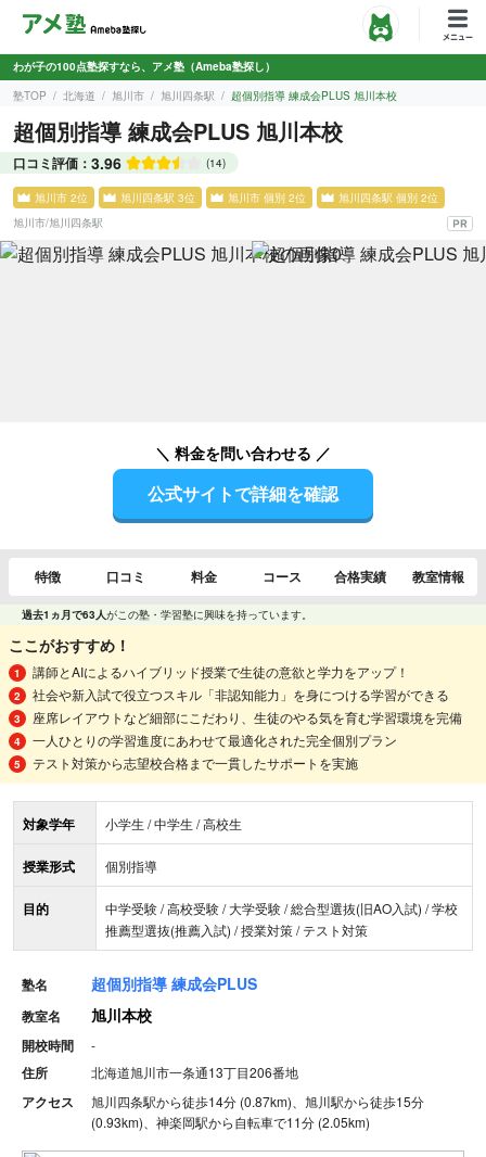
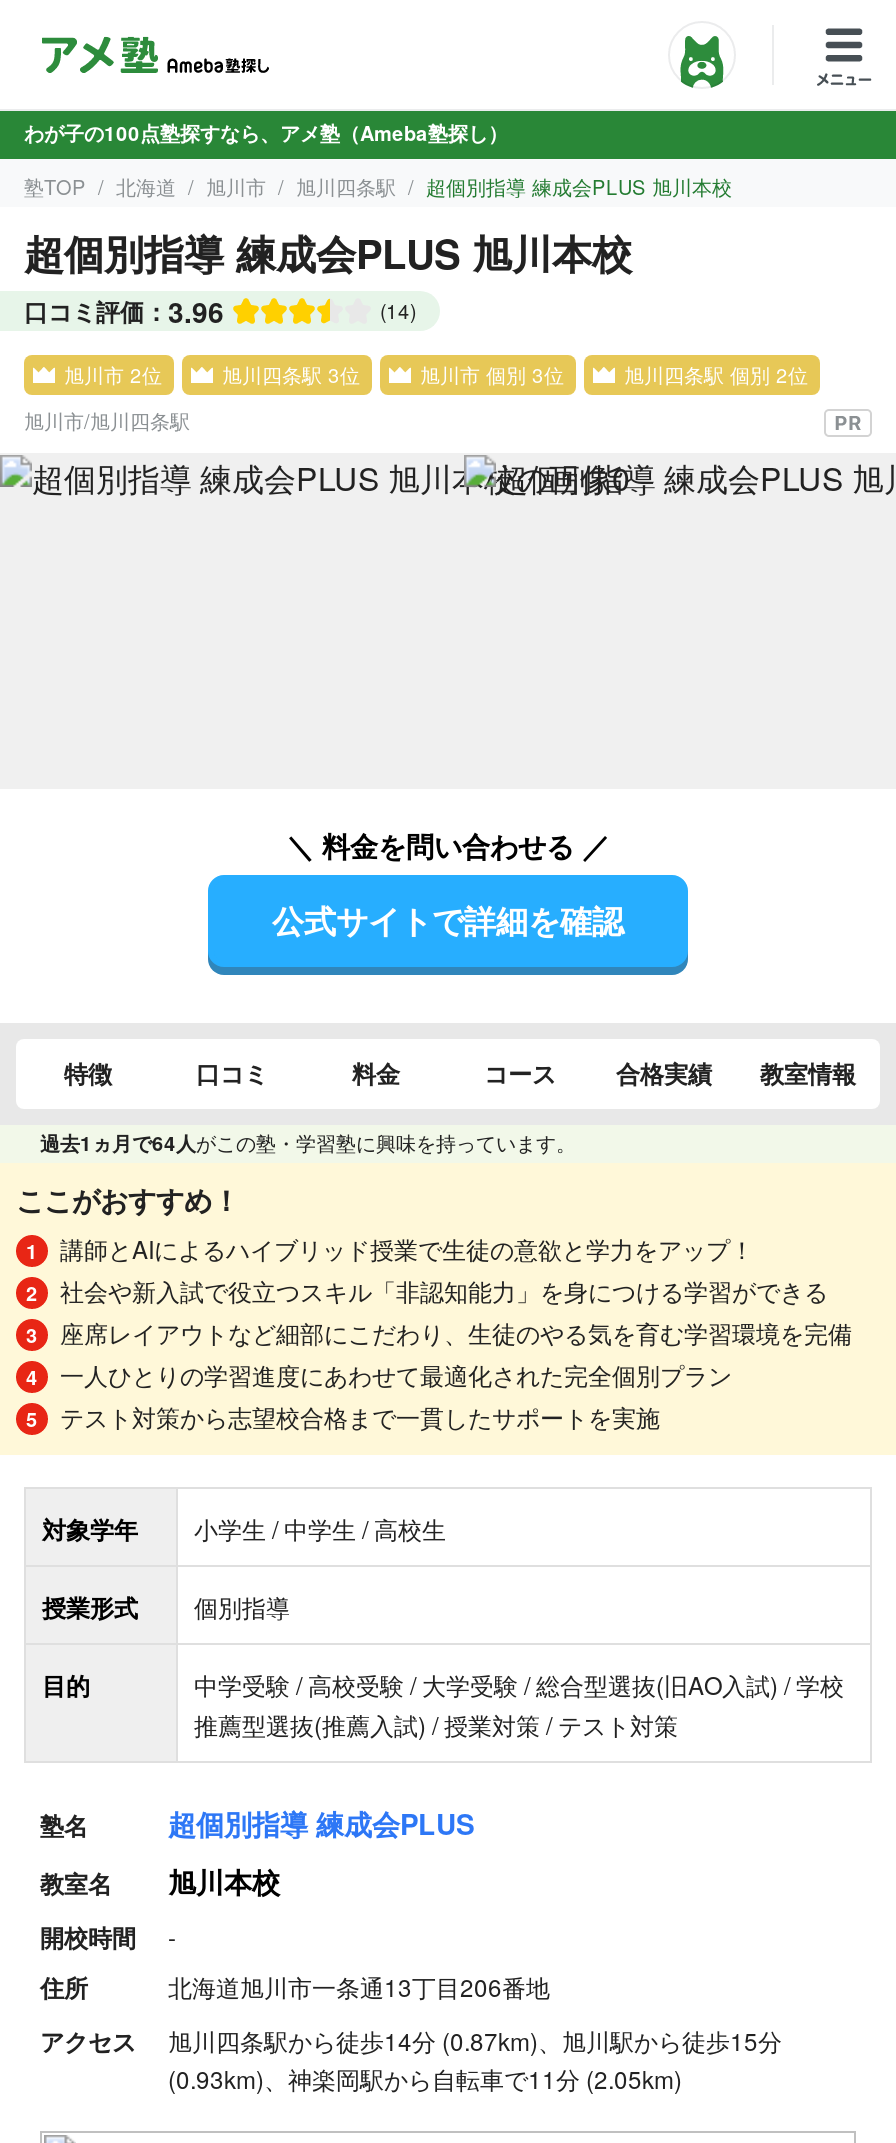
[228,190,306,205] 旭川市 個別 2位 -> [420,361,564,389] 旭川市 個別 3位
[22,607,312,622] 過去1ヵ月で63人がこの塾・学習塾に興味を持っています。 -> [40,1129,576,1157] 過去1ヵ月で64人がこの塾・学習塾に興味を持っています。

